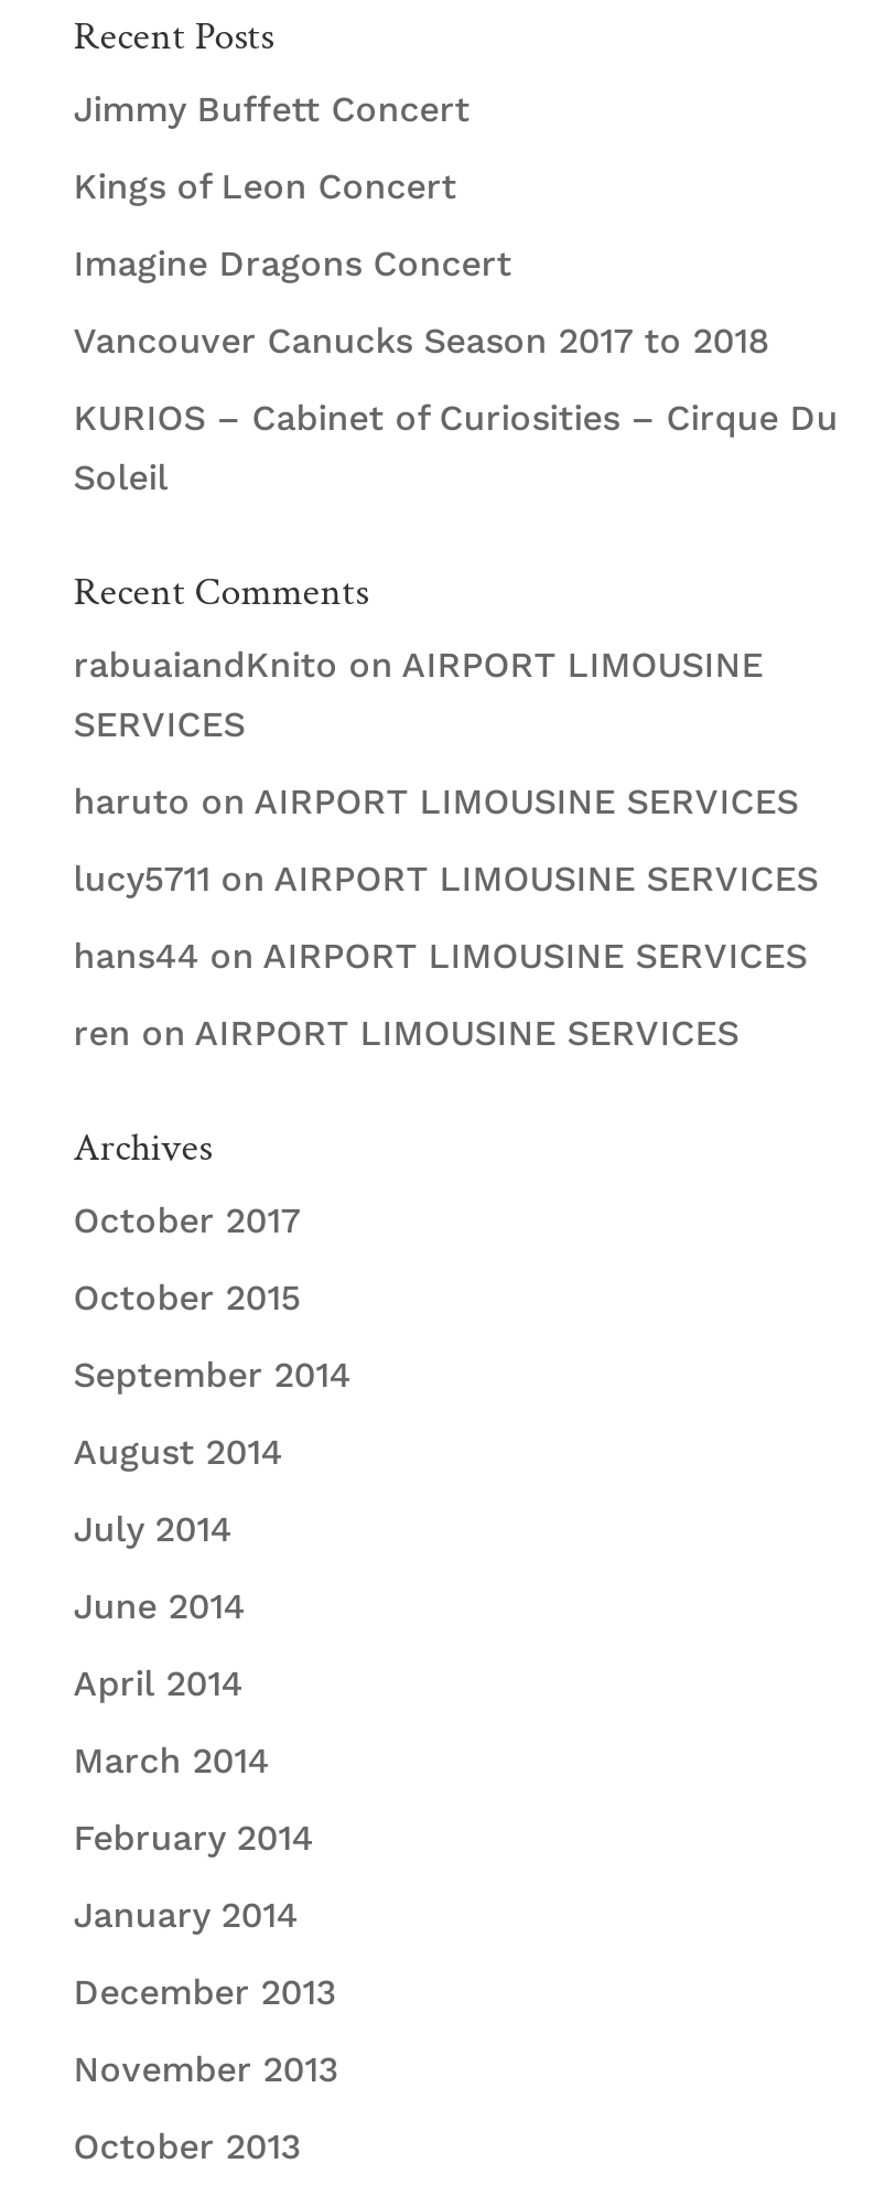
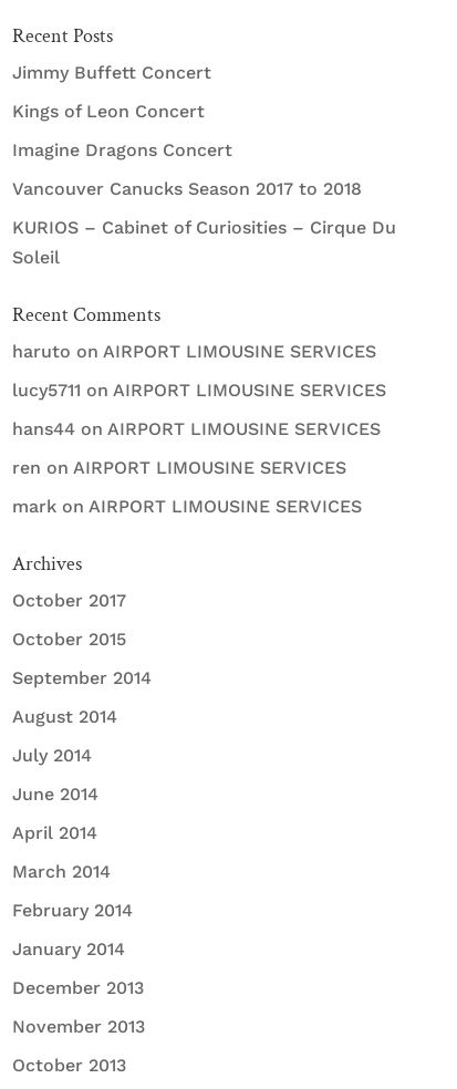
[73,643,763,745] rabuaiandKnito on AIRPORT LIMOUSINE | SERVICES -> none
moved [73,780,818,1053] -> [12,341,386,478]: haruto on AIRPORT LIMOUSINE SERVICES | lucy5711 on AIRPORT LIMOUSINE SERVICES | hans44 on AIRPORT LIMOUSINE SERVICES | ren on AIRPORT LIMOUSINE SERVICES
none -> [12,495,362,517] mark on AIRPORT LIMOUSINE SERVICES

